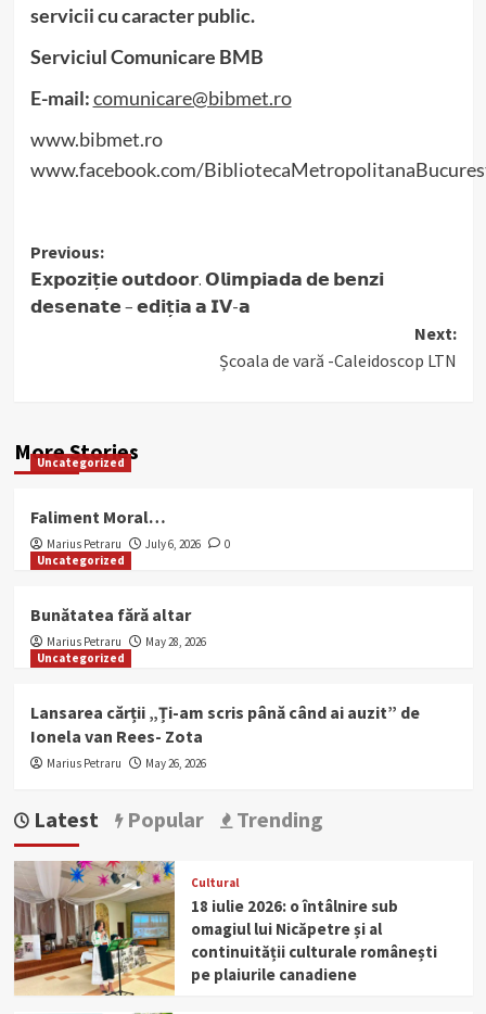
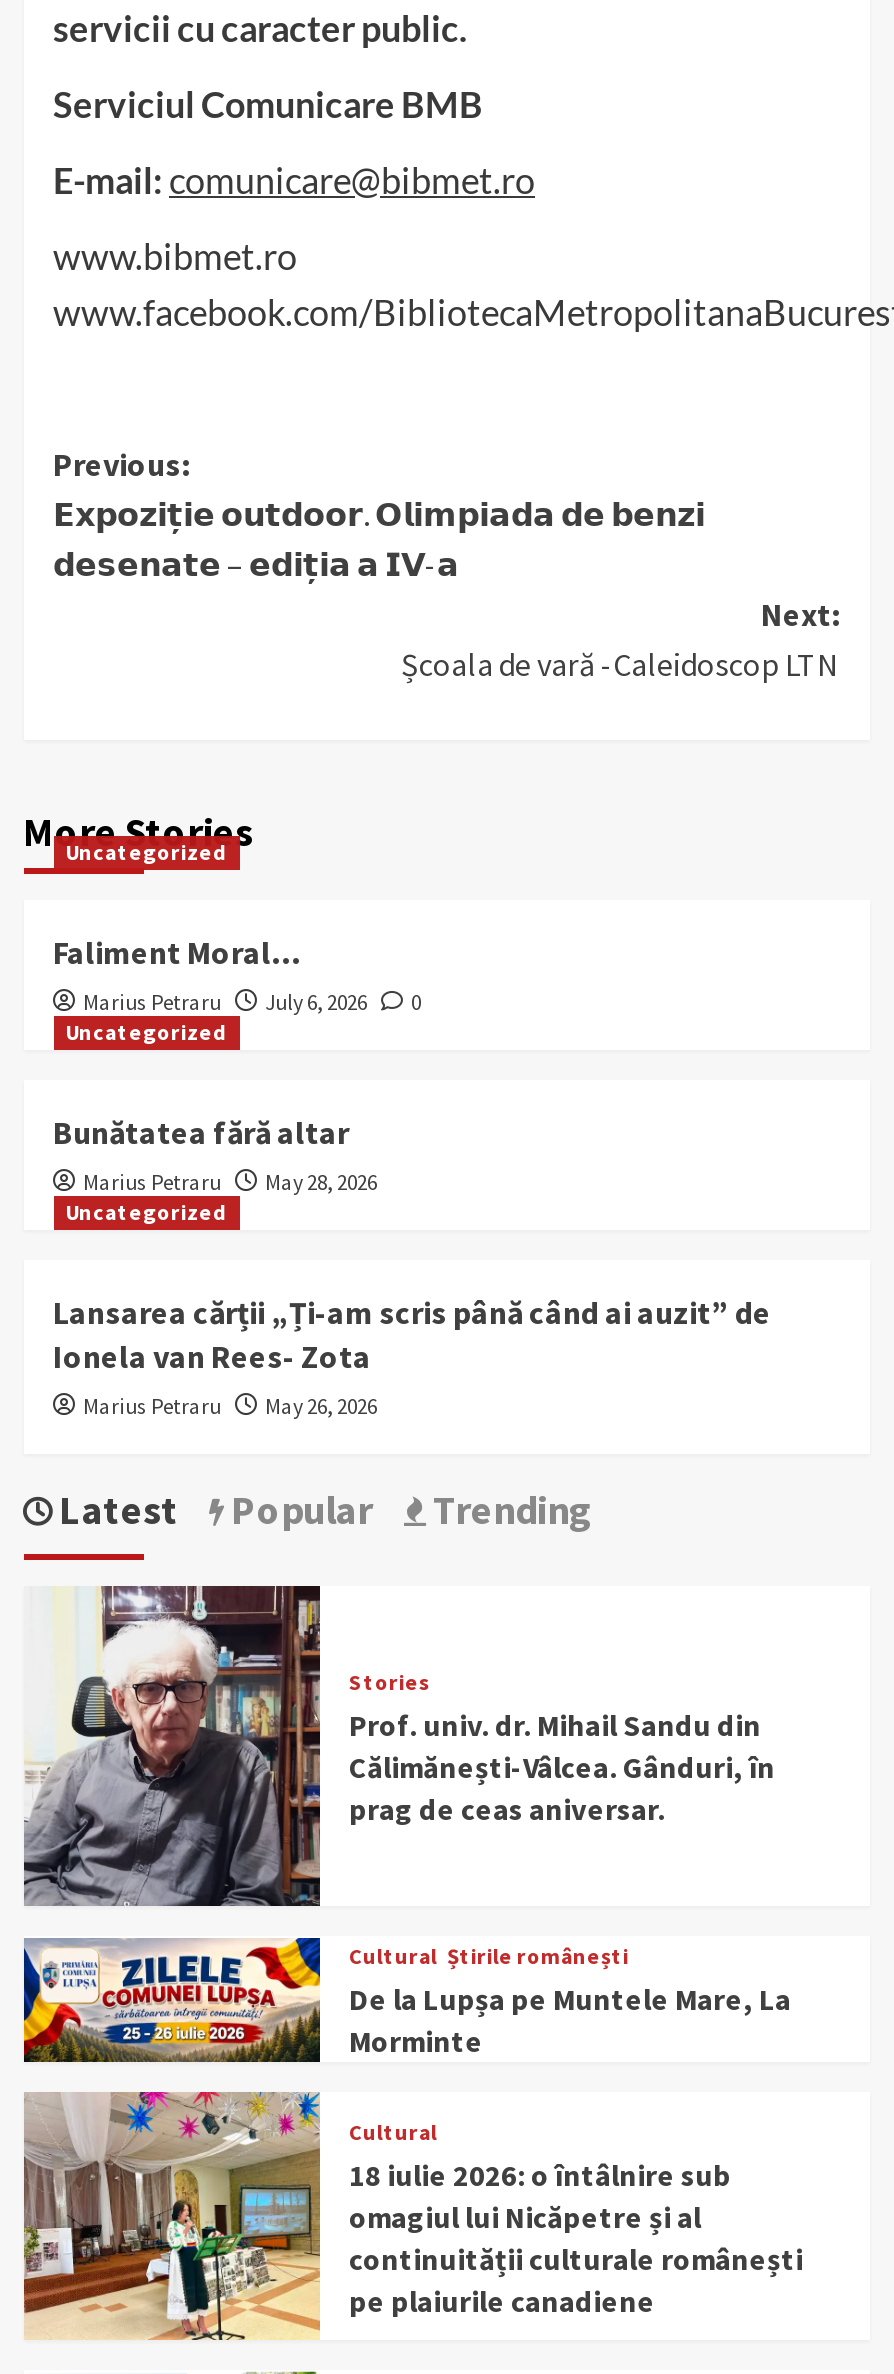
none -> [22,1584,775,1918] [image] | Stories | Prof. univ. dr. Mihail Sandu din | Călimănești-Vâlcea. Gânduri, în | prag de ceas aniversar.
none -> [22,1936,791,2064] [image] | Cultural Știrile românești | De la Lupșa pe Muntele Mare, La | Morminte

